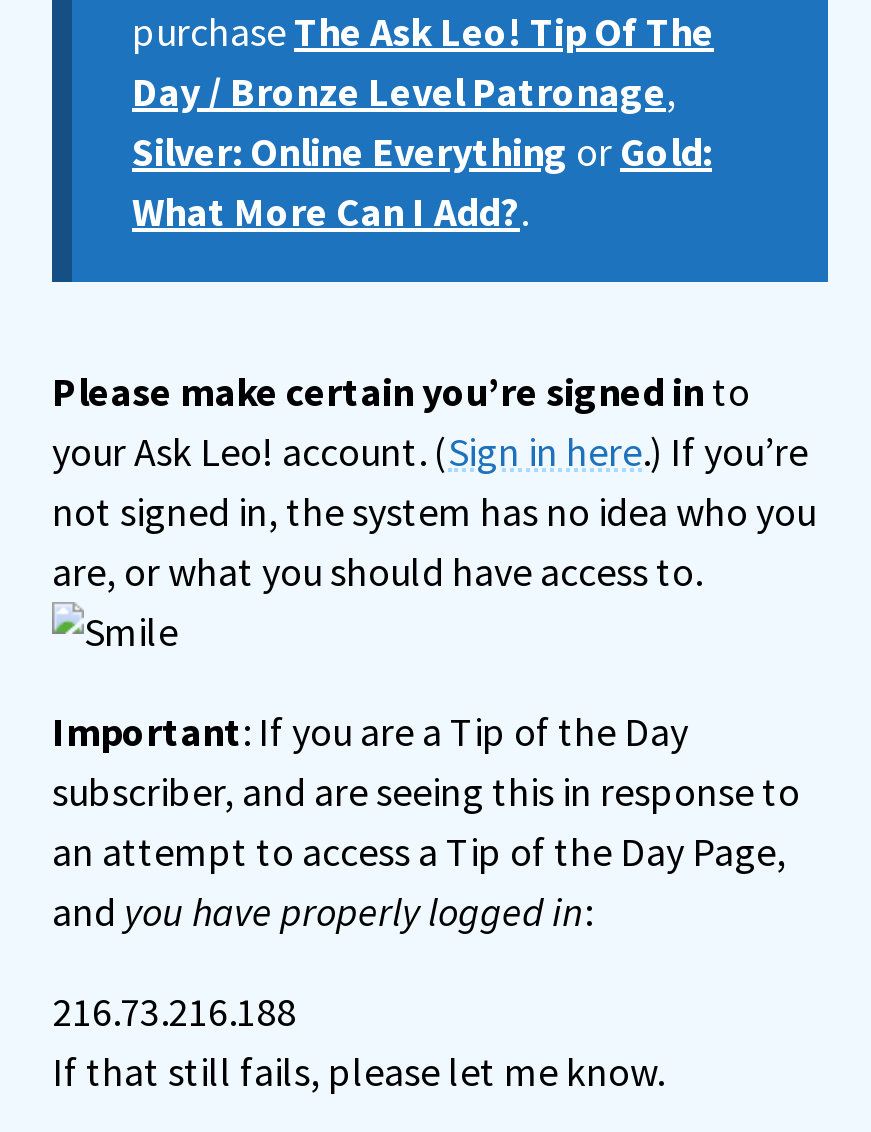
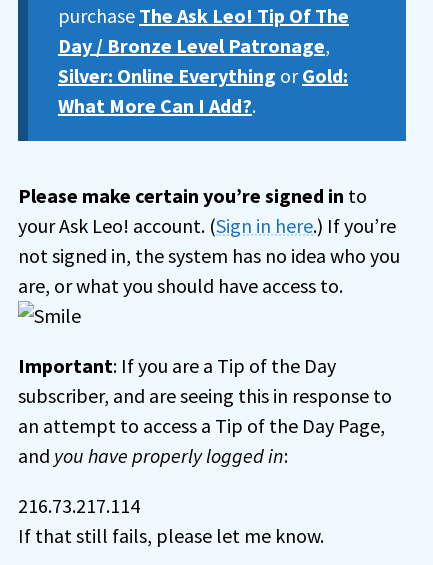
[52,986,296,1036] 216.73.216.188 -> [18,493,140,518] 216.73.217.114

